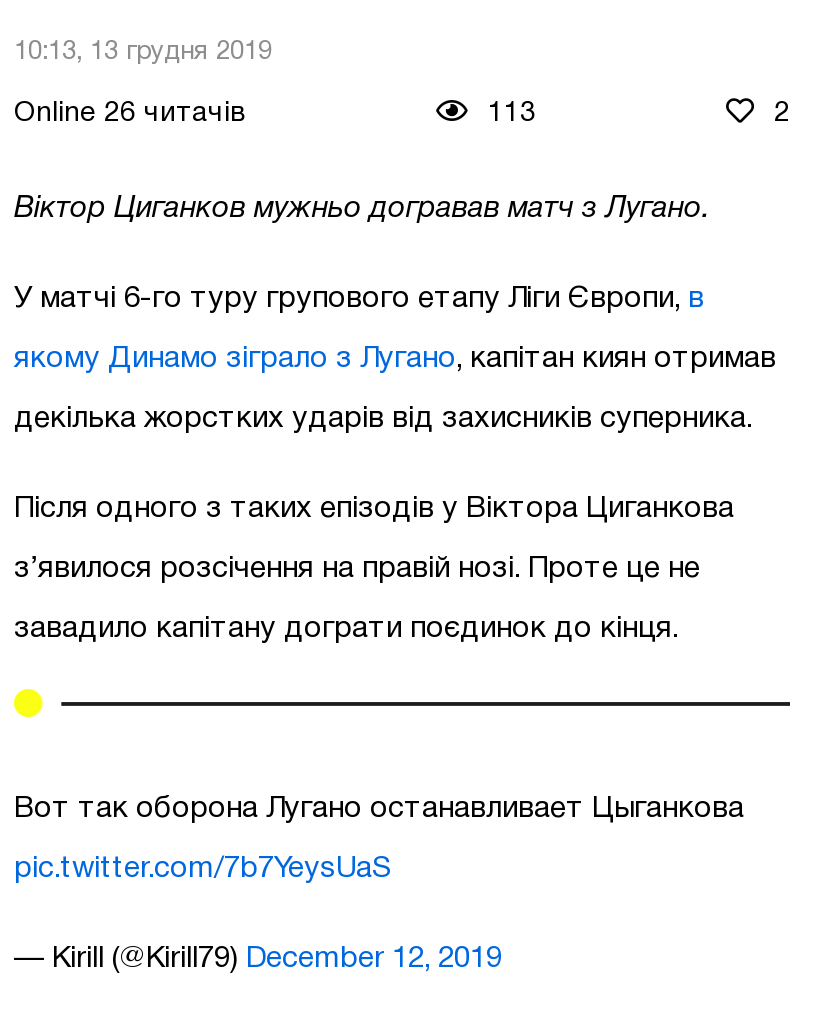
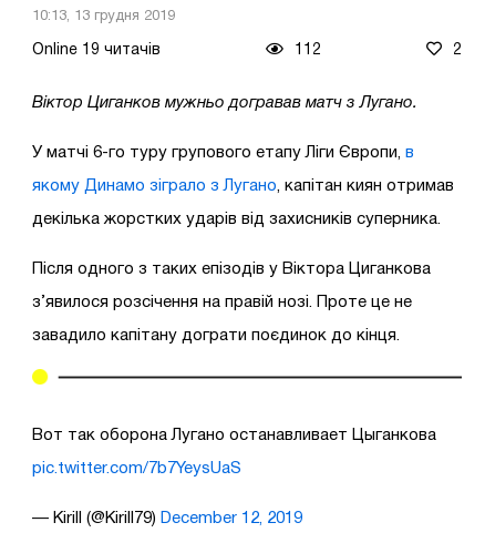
[14,101,246,127] Online 26 читачів -> [32,43,161,58] Online 19 читачів
[488,101,536,127] 113 -> [295,43,321,58] 112

